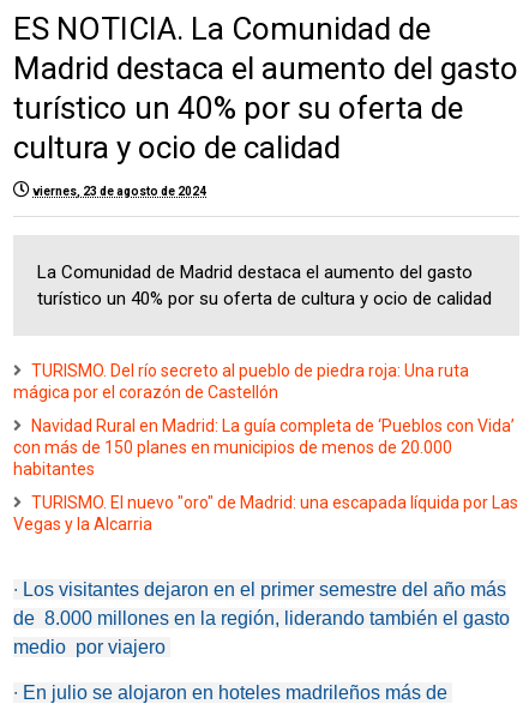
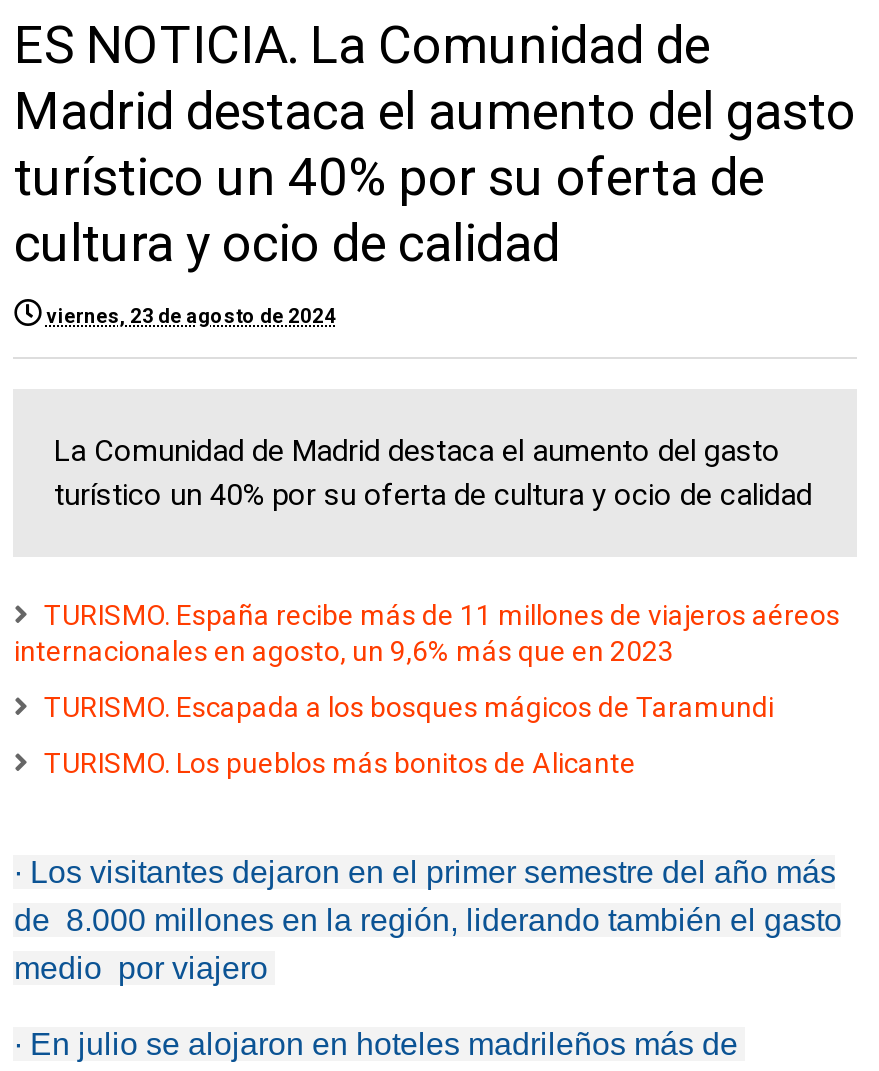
[14,361,470,402] TURISMO. Del río secreto al pueblo de piedra roja: Una ruta | mágica por el corazón de Castellón -> [14,599,840,667] TURISMO. España recibe más de 11 millones de viajeros aéreos | internacionales en agosto, un 9,6% más que en 2023
[14,416,515,479] Navidad Rural en Madrid: La guía completa de ‘Pueblos con Vida’ | con más de 150 planes en municipios de menos de 20.000 | habitantes -> [44,691,774,723] TURISMO. Escapada a los bosques mágicos de Taramundi
[14,493,519,534] TURISMO. El nuevo "oro" de Madrid: una escapada líquida por Las | Vegas y la Alcarria -> [44,747,636,779] TURISMO. Los pueblos más bonitos de Alicante

